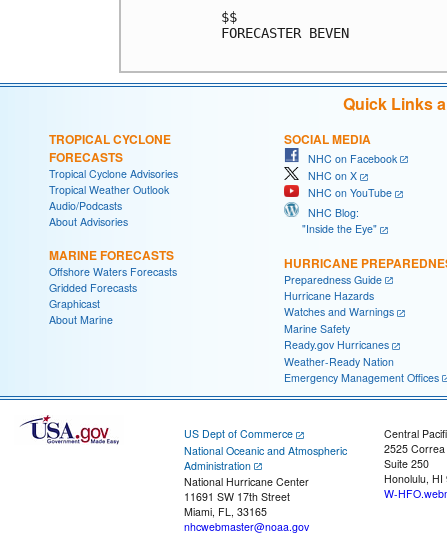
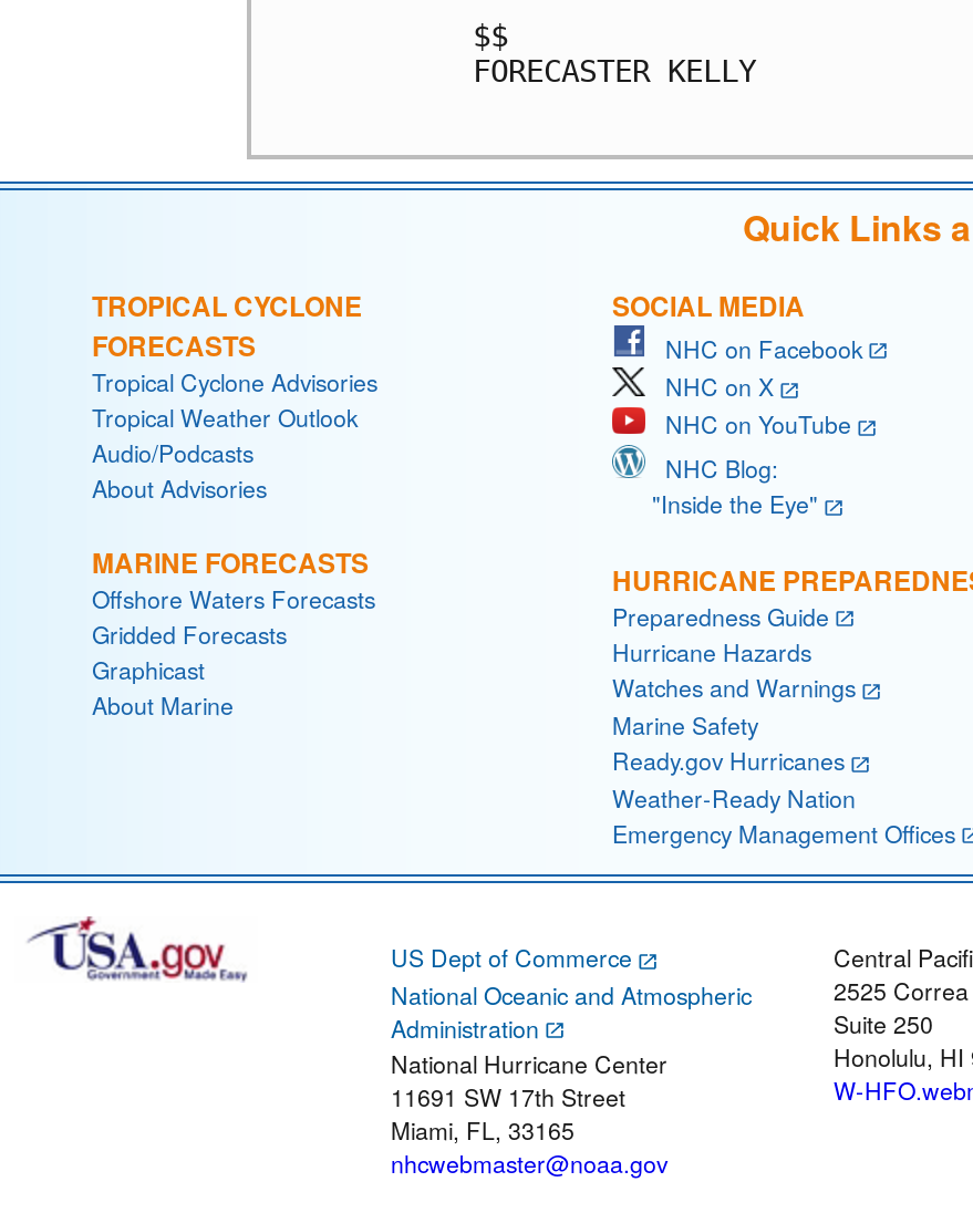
[221,25,349,41] FORECASTER BEVEN -> [473,52,756,88] FORECASTER KELLY

